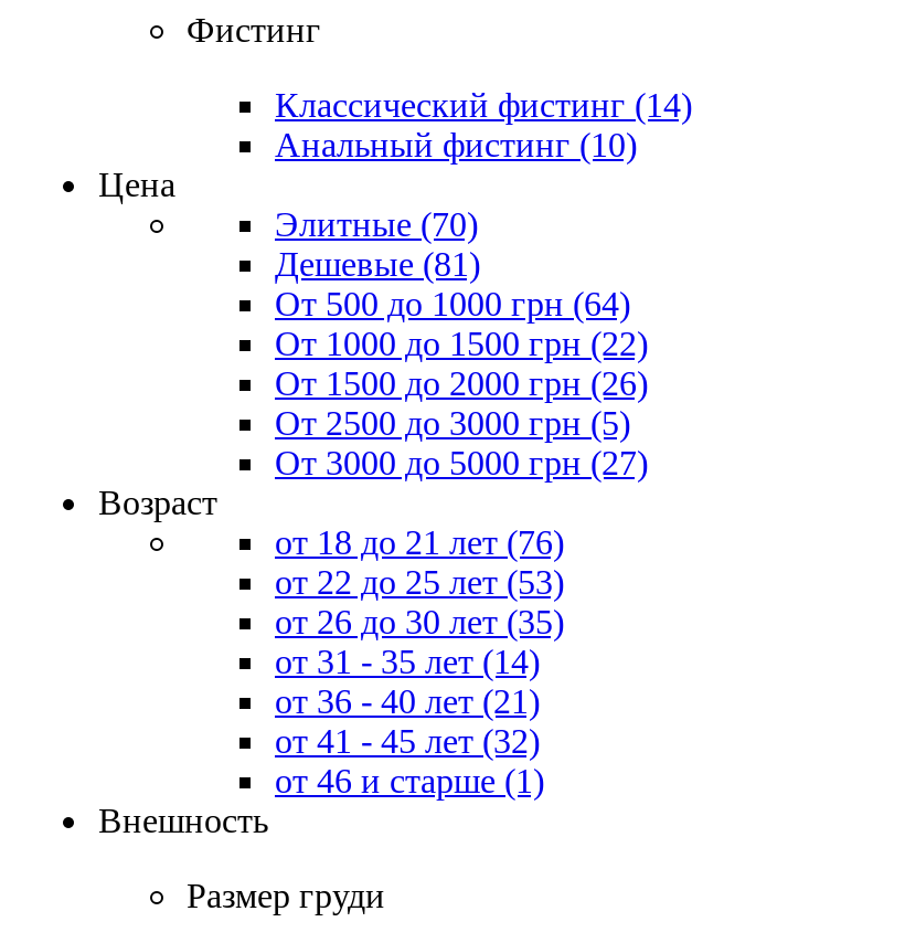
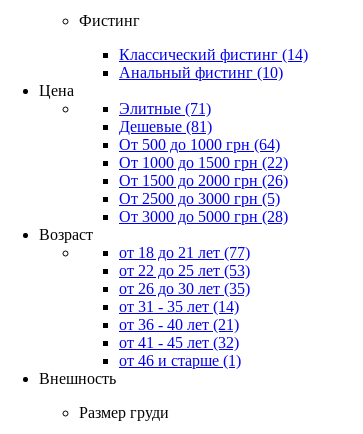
[275,205,478,243] Элитные (70) -> [119,100,211,117] Элитные (71)
[275,444,648,481] От 3000 до 5000 грн (27) -> [119,208,288,225] От 3000 до 5000 грн (28)
[275,523,564,561] от 18 до 21 лет (76) -> [119,244,250,261] от 18 до 21 лет (77)

